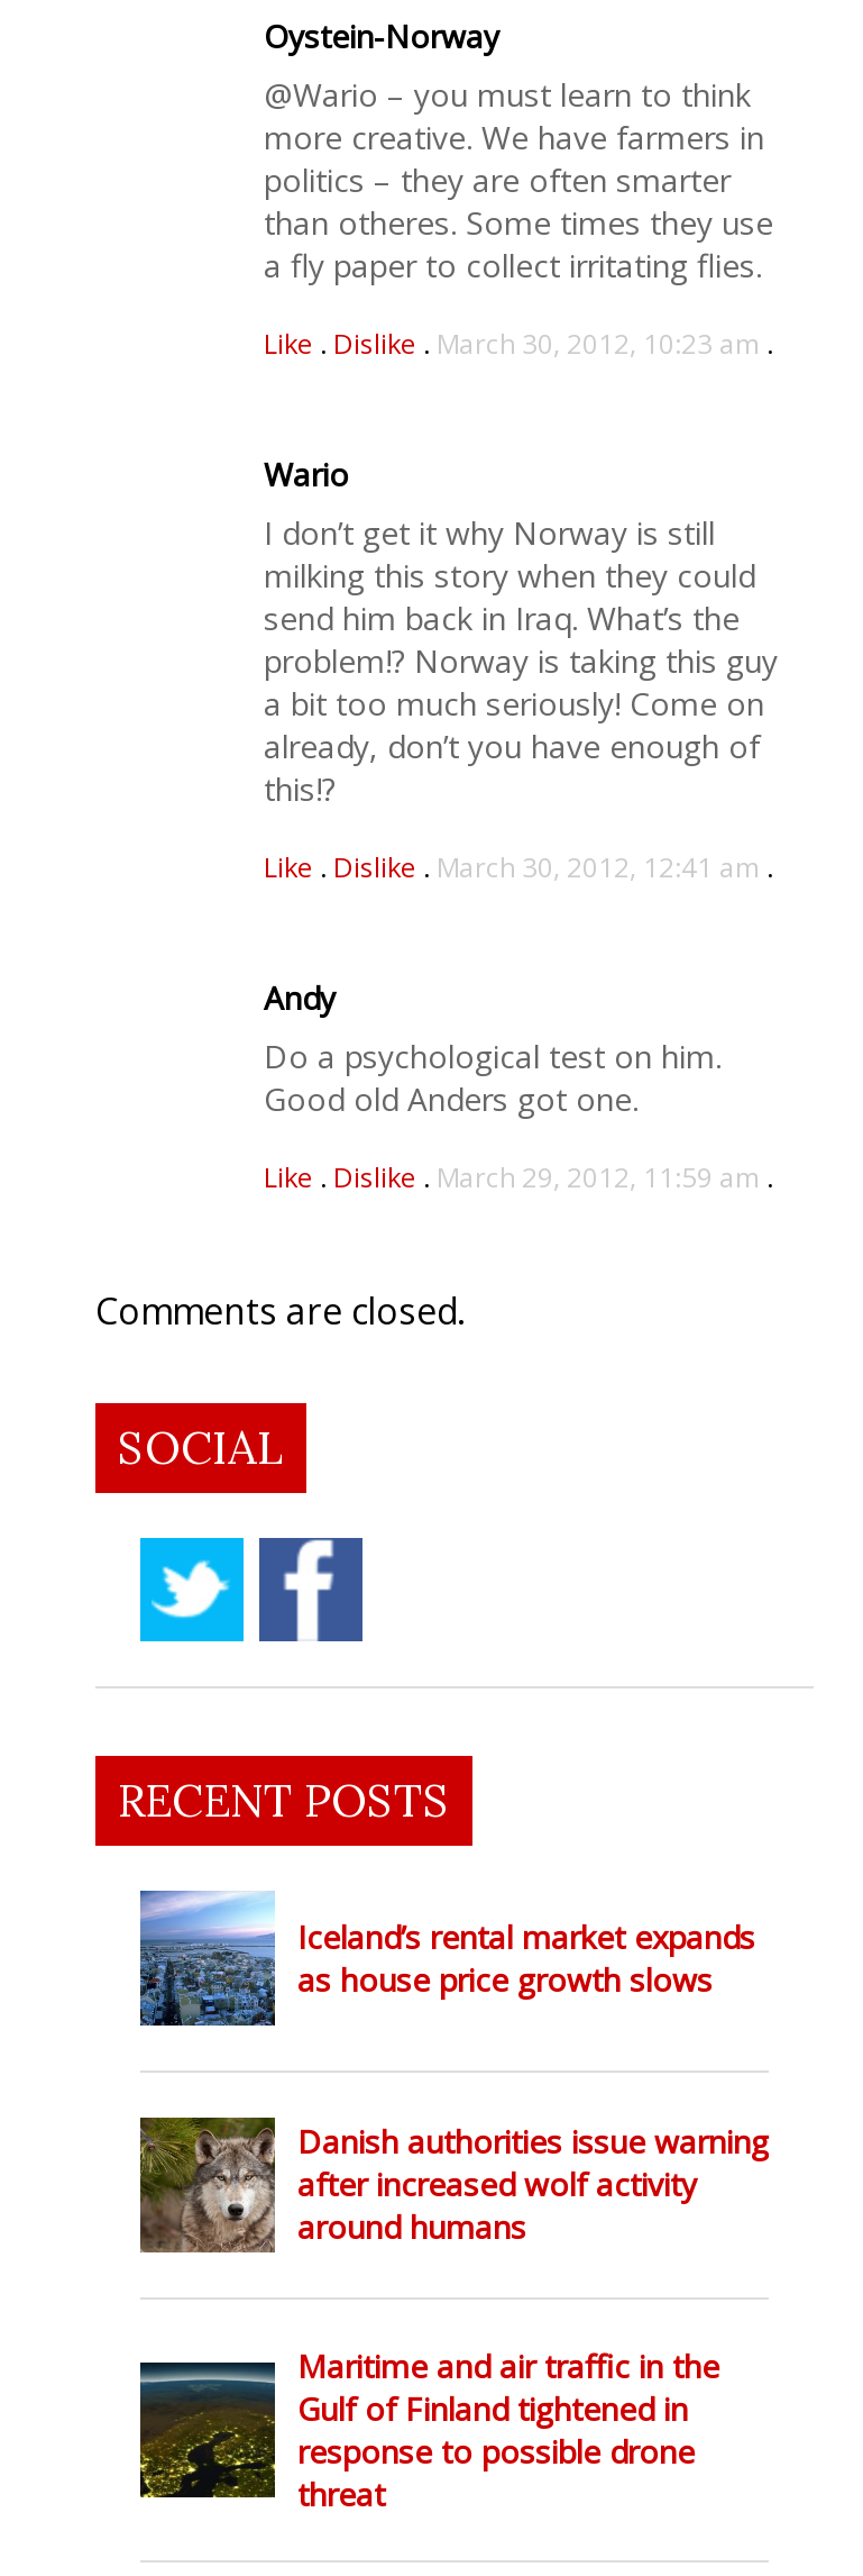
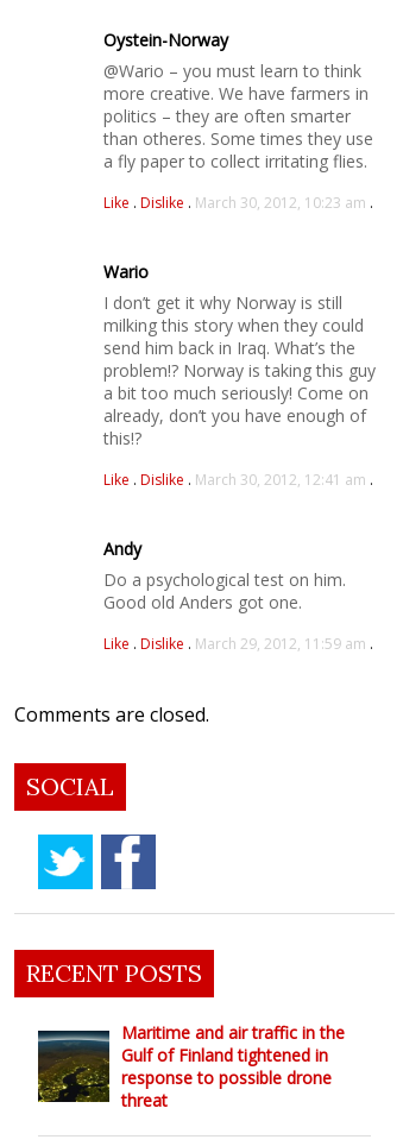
[138,1888,755,2043] [image] | Iceland’s rental market expands | as house price growth slows -> none
[138,2115,769,2255] [image] | Danish authorities issue warning | after increased wolf activity | around humans -> none

